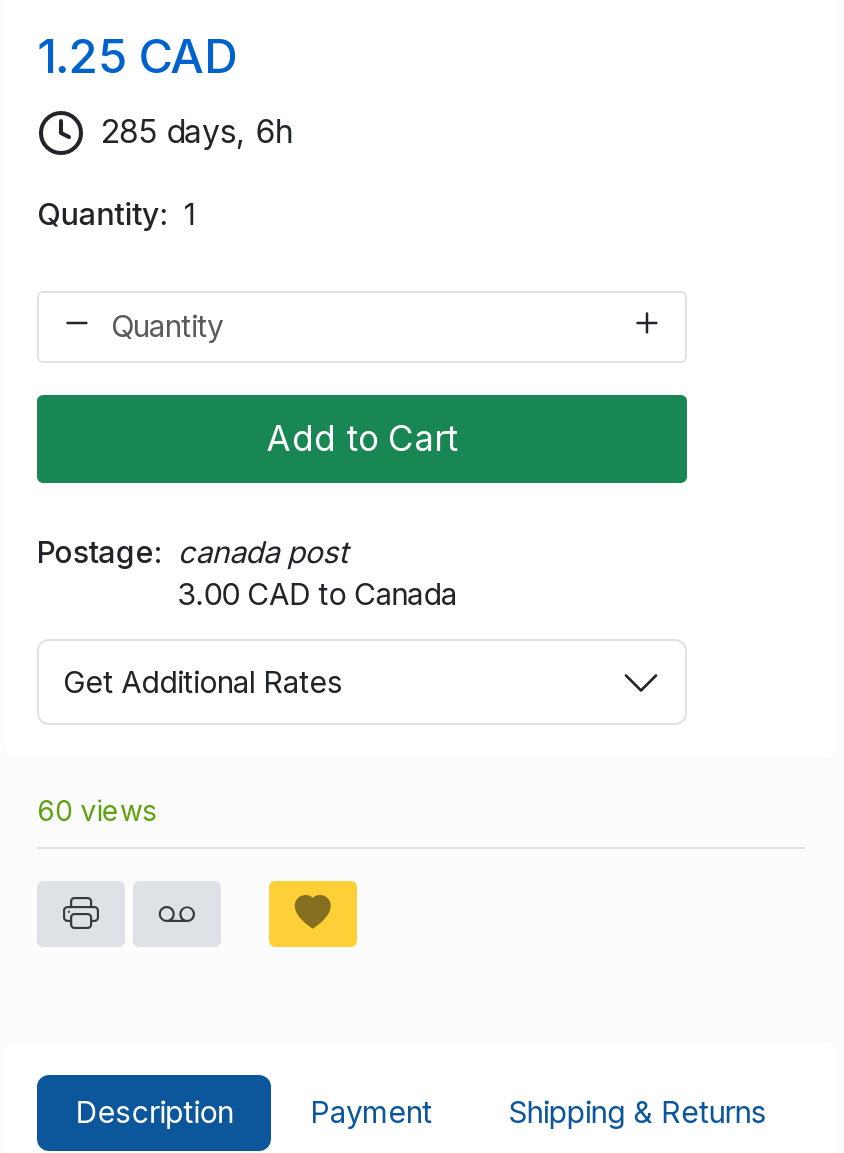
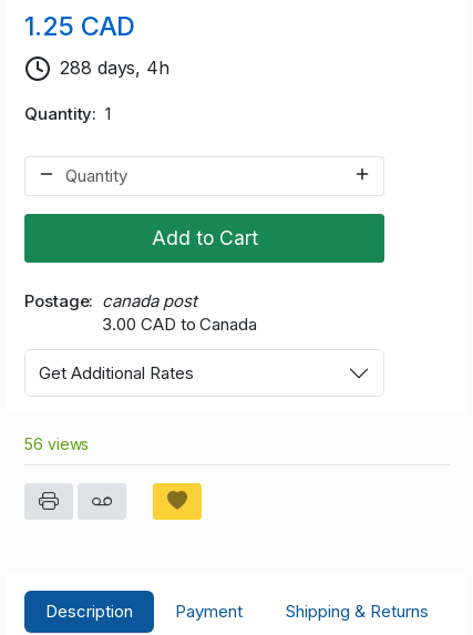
[101,111,295,151] 285 days, 6h -> [60,57,169,79] 288 days, 4h
[37,793,156,827] 60 views -> [24,435,89,453] 56 views

